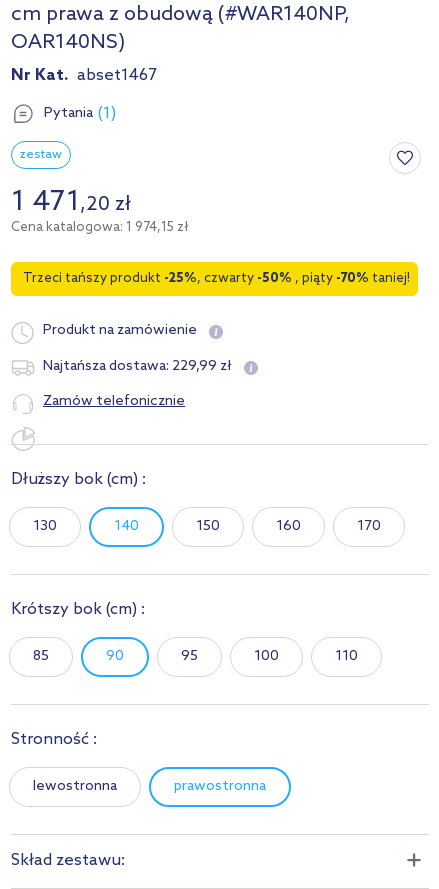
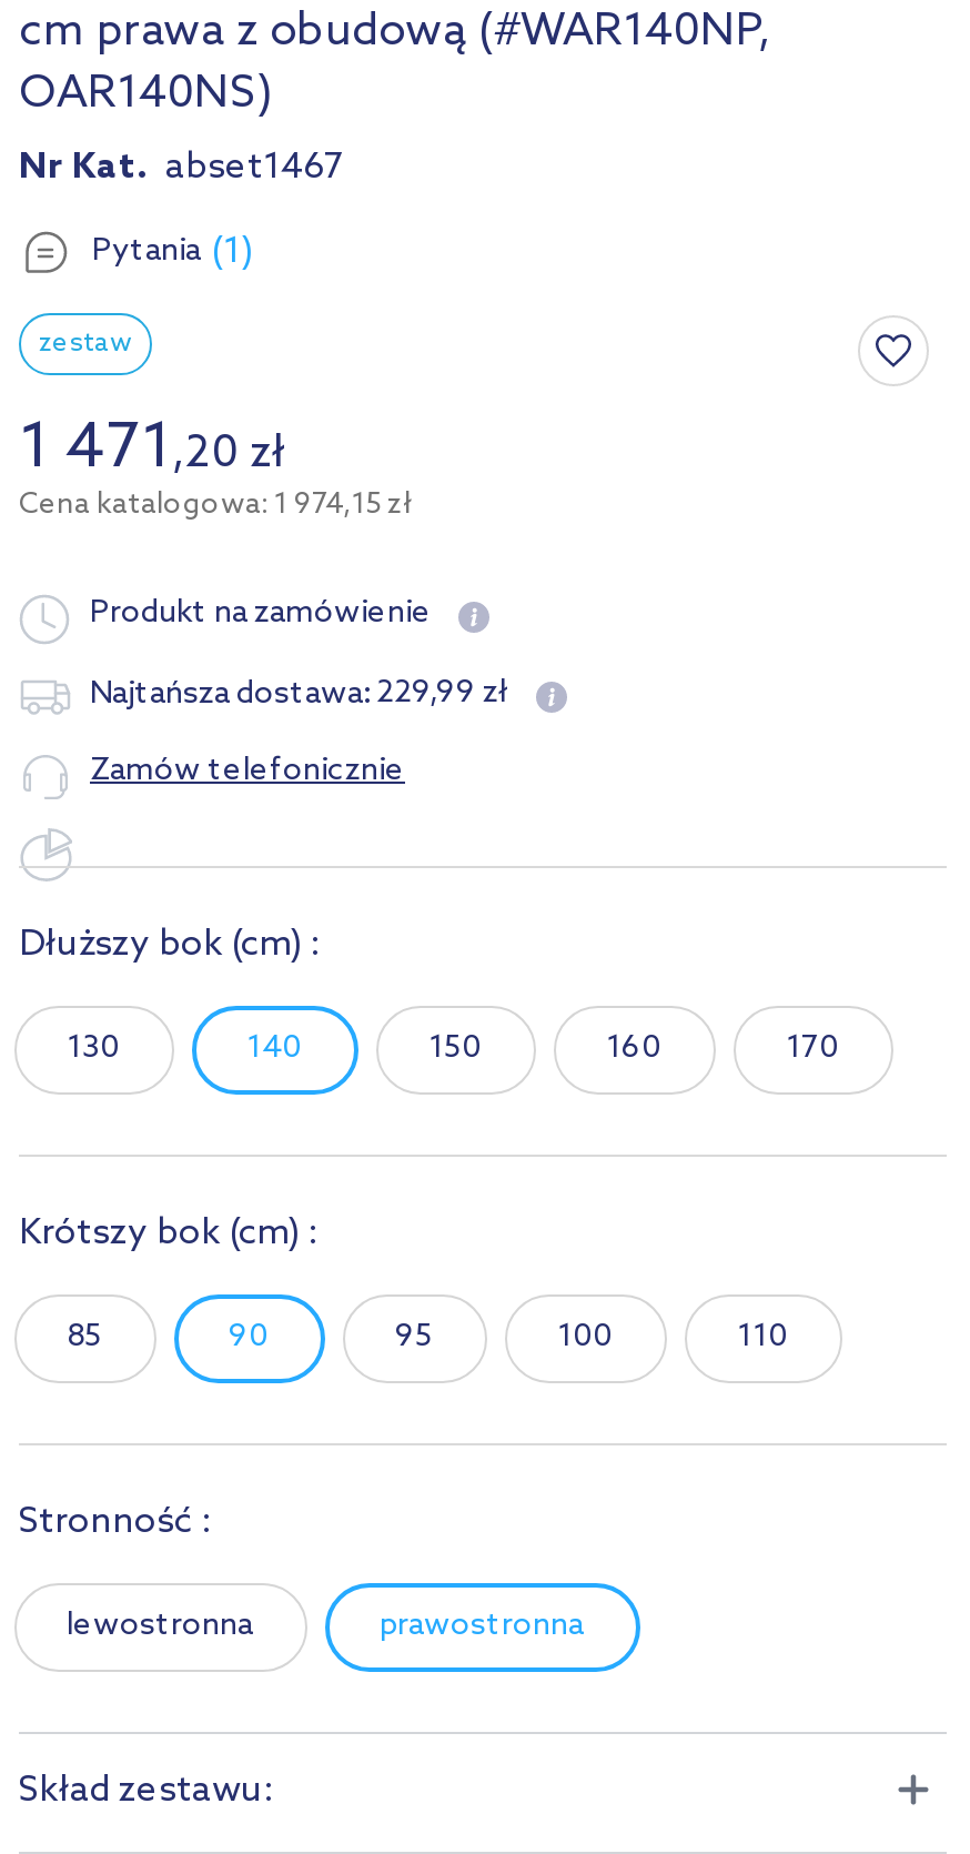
[23,271,410,286] Trzeci tańszy produkt -25%, czwarty -50%, piąty -70% taniej! -> none

